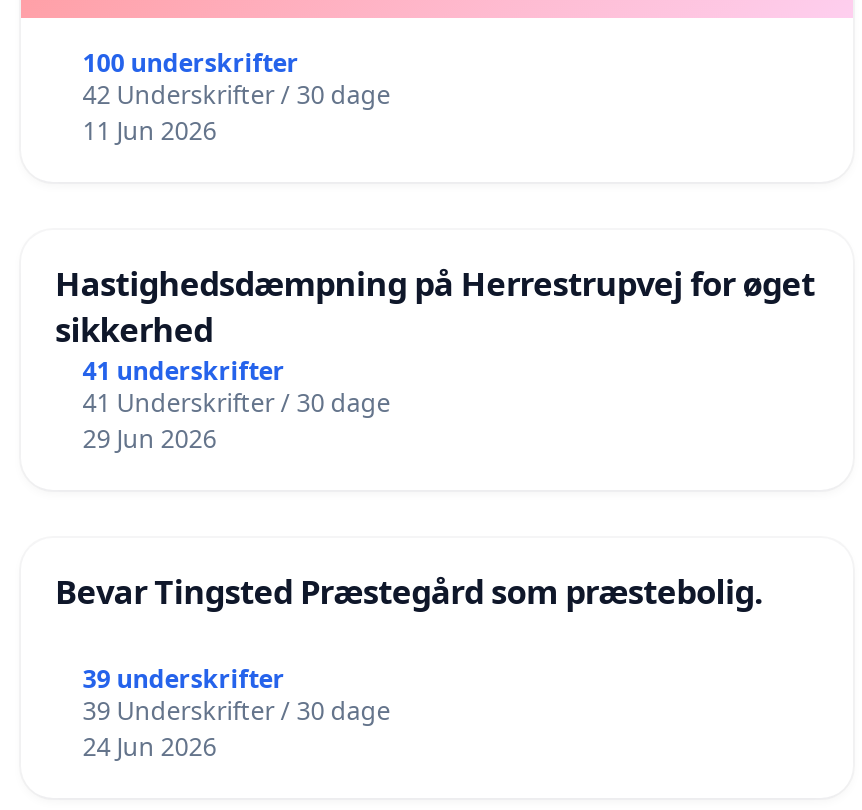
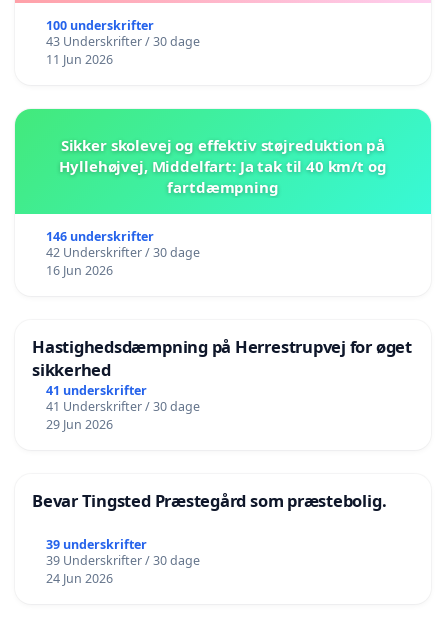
moved [83,79,391,113] -> [46,244,200,261]: 42 Underskrifter / 30 dage
none -> [46,33,200,50] 43 Underskrifter / 30 dage
none -> [14,108,432,279] [image] | Sikker skolevej og effektiv støjreduktion på | Hyllehøjvej, Middelfart: Ja tak til 40 km/t og | fartdæmpning | 146 underskrifter | 16 Jun 2026

